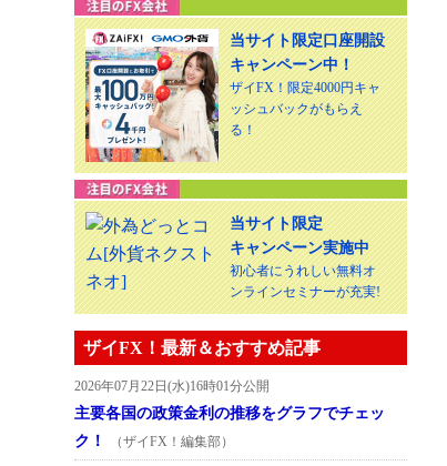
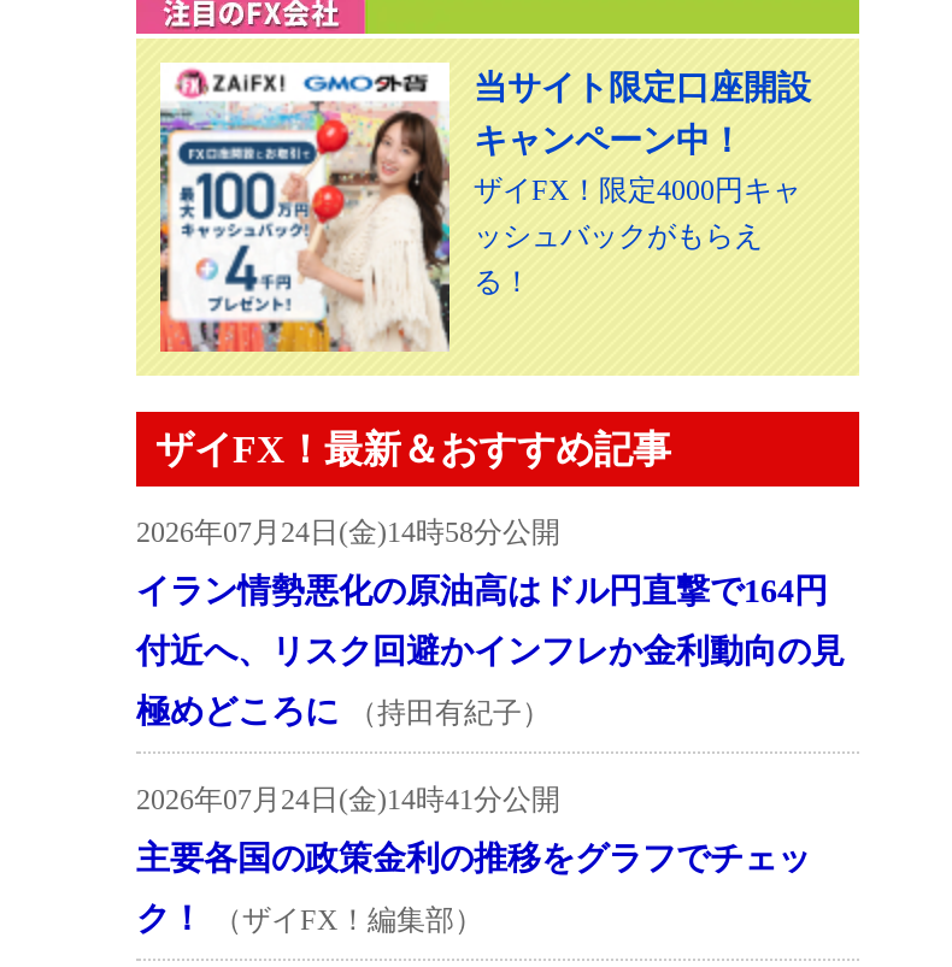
[230,215,380,300] 当サイト限定 | キャンペーン実施中 | 初心者にうれしい無料オ | ンラインセミナーが充実! -> none
moved [83,339,321,357] -> [155,429,671,470]: ザイFX！最新＆おすすめ記事
[74,379,270,394] 2026年07月22日(水)16時01分公開 -> [136,516,845,817] 2026年07月24日(金)14時58分公開 | イラン情勢悪化の原油高はドル円直撃で164円 | 付近へ、リスク回避かインフレか金利動向の見 | 極めどころに （持田有紀子） | 2026年07月24日(金)14時41分公開

